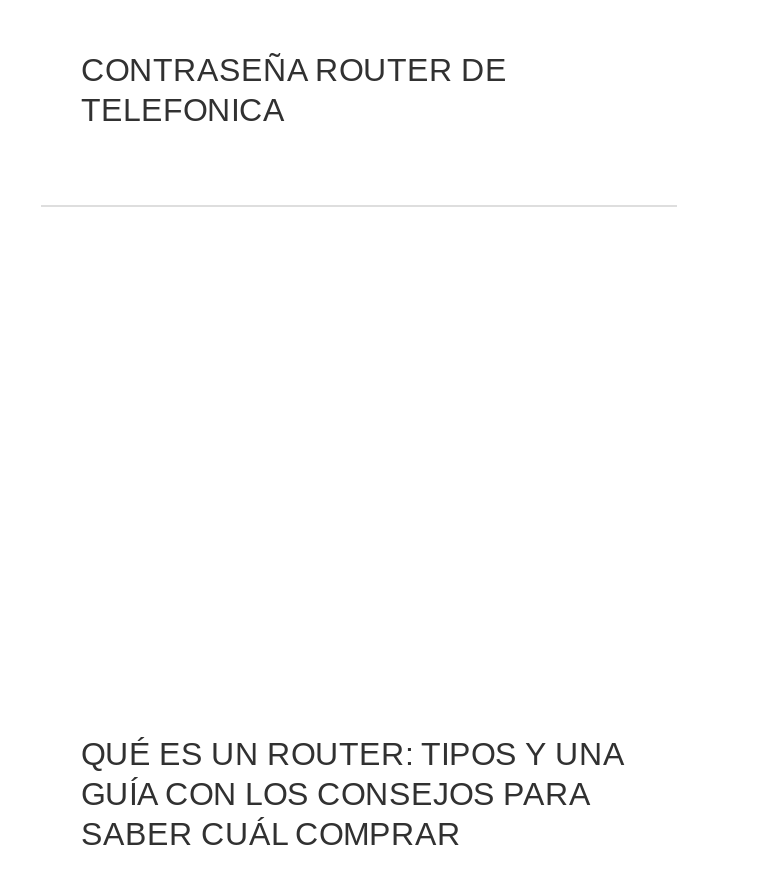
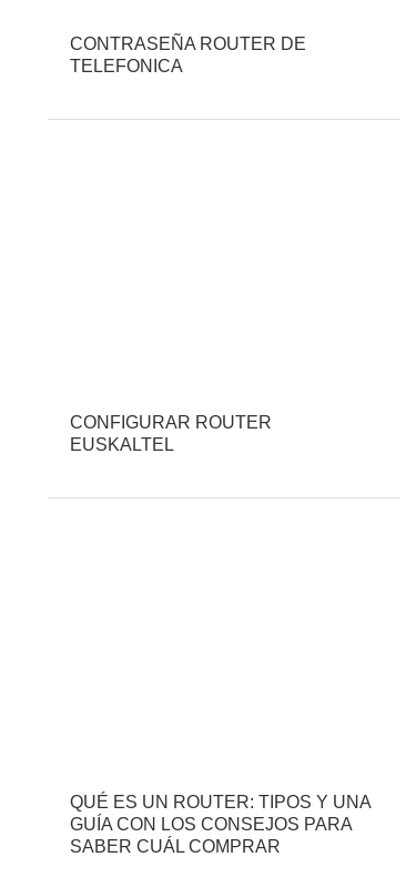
none -> [70,413,272,454] CONFIGURAR ROUTER | EUSKALTEL

